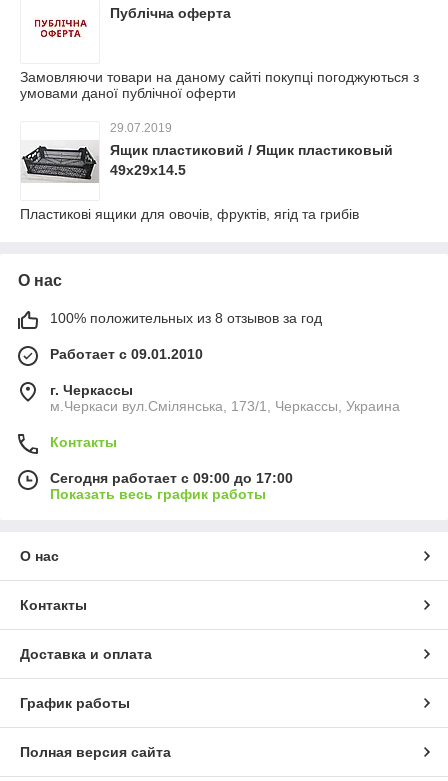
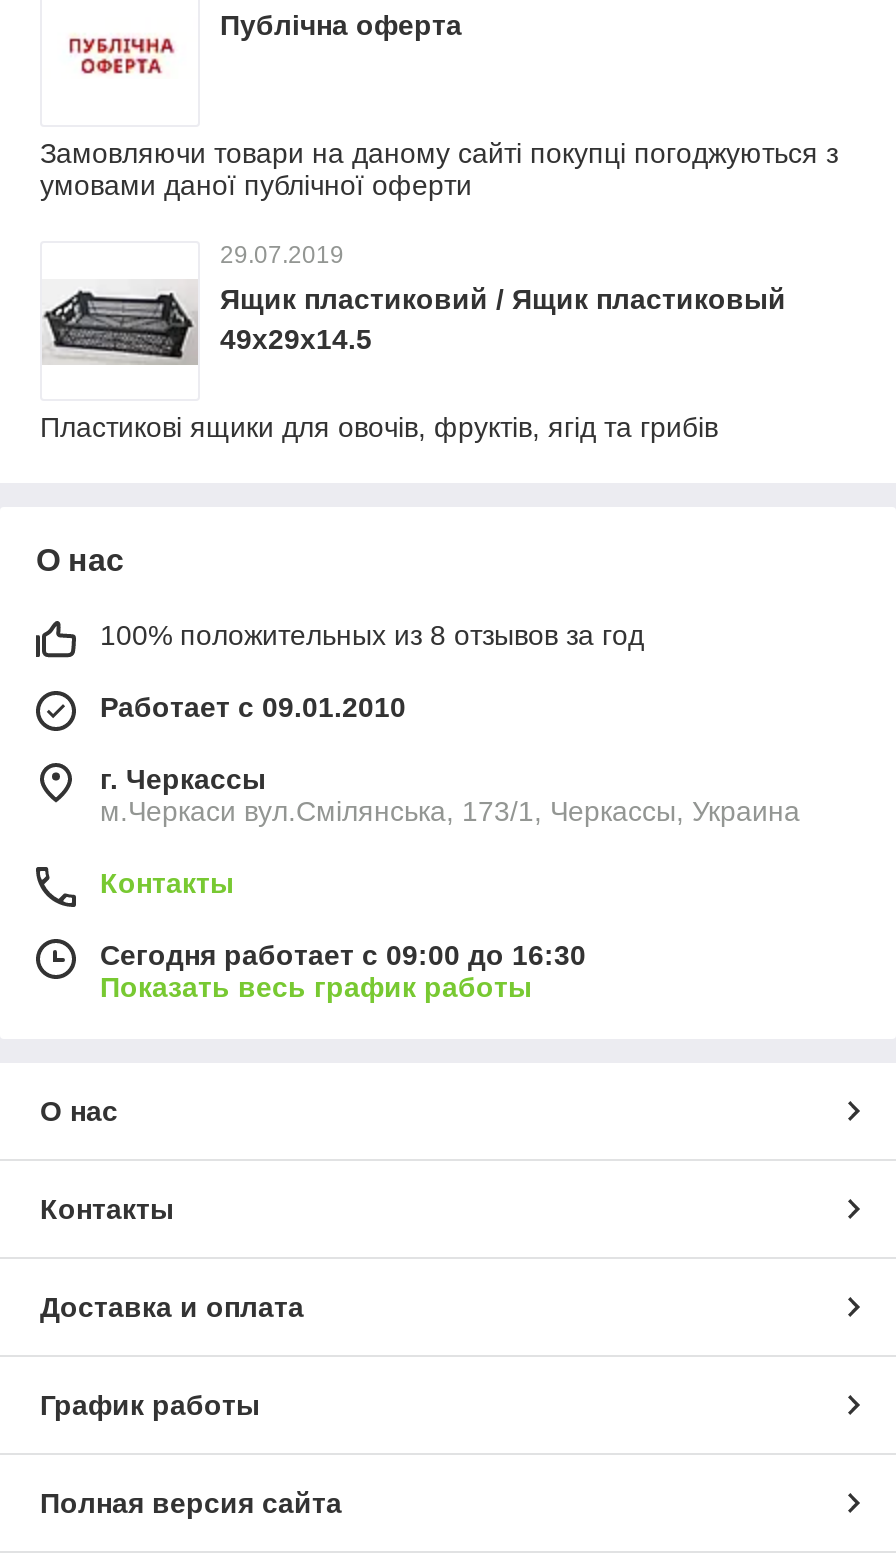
[50,470,293,486] Сегодня работает с 09:00 до 17:00 -> [100,940,586,972] Сегодня работает с 09:00 до 16:30

